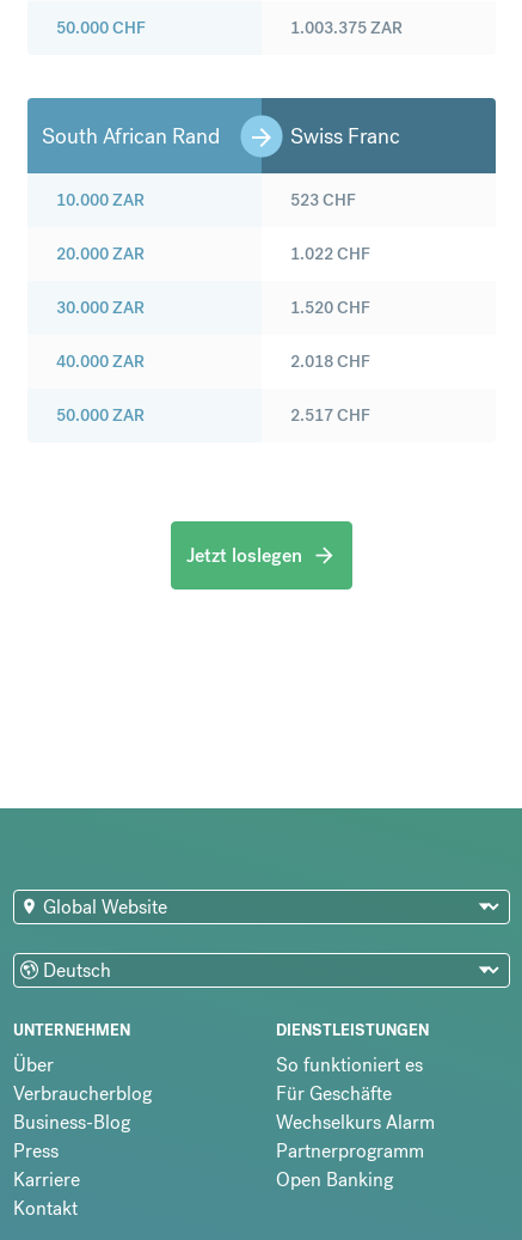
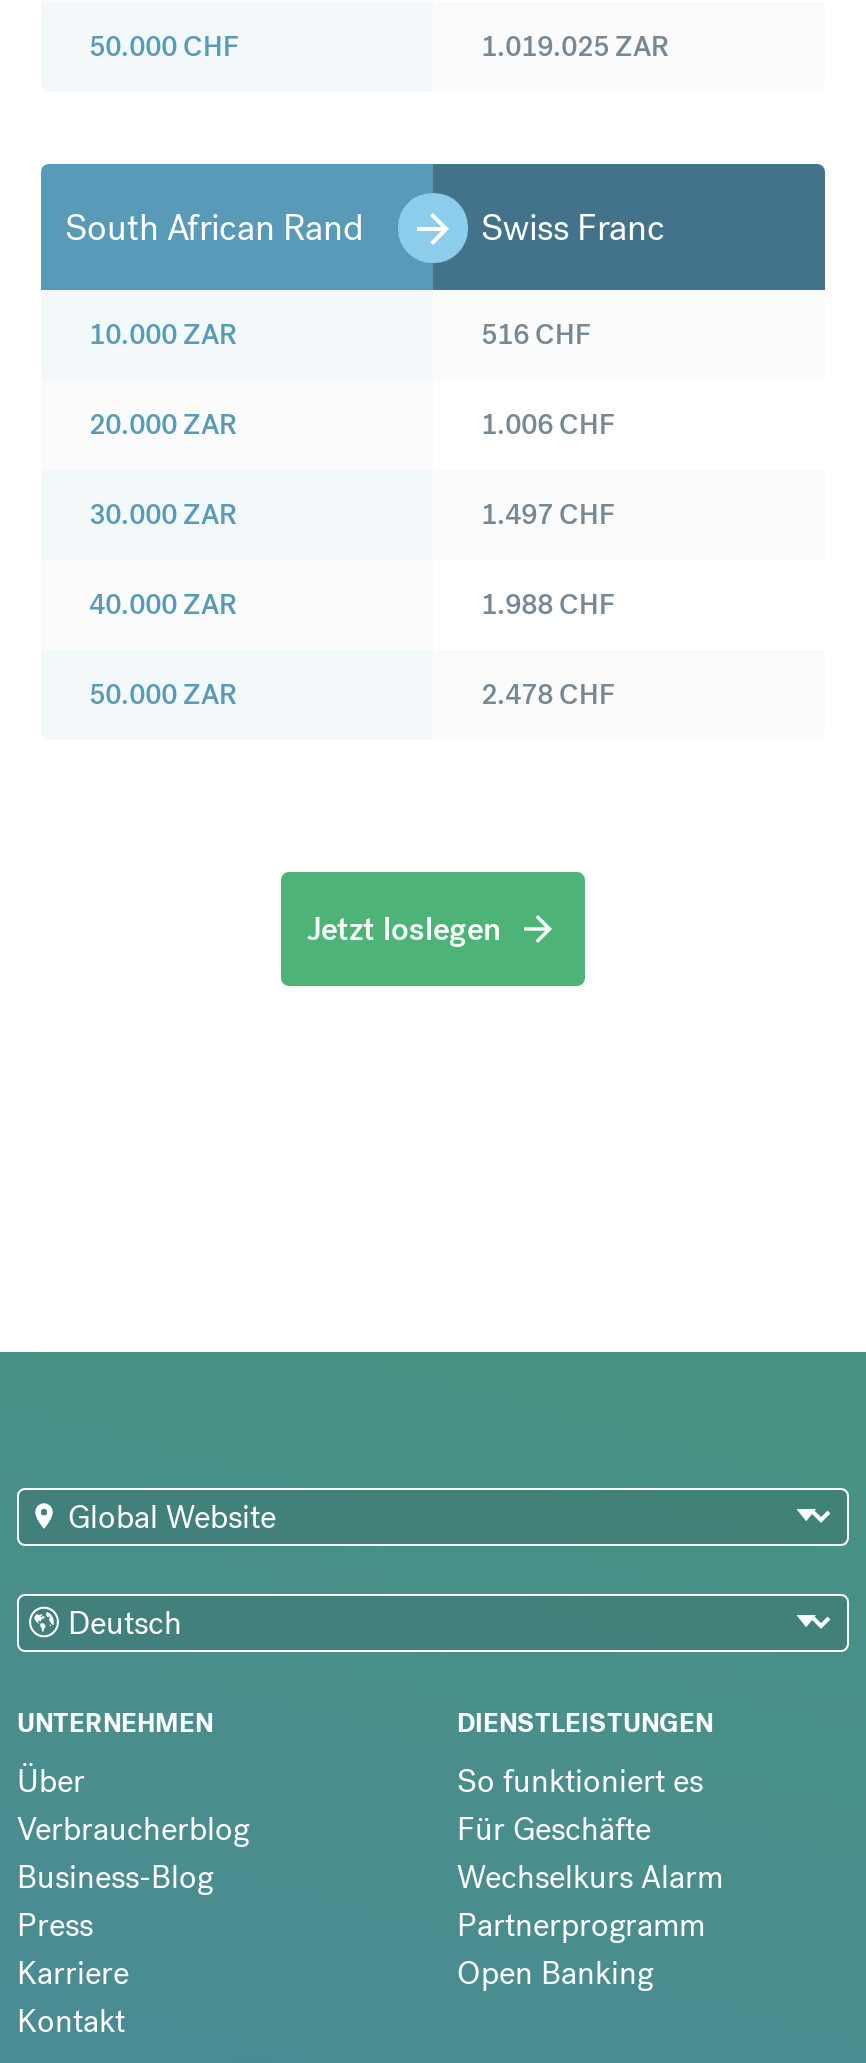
[290,17,403,39] 1.003.375 ZAR -> [481,28,669,64] 1.019.025 ZAR
[290,189,356,211] 523 CHF -> [481,316,591,352] 516 CHF
[290,243,370,265] 1.022 CHF -> [481,406,615,442] 1.006 CHF
[290,297,370,318] 1.520 CHF -> [481,496,615,532] 1.497 CHF
[290,351,370,372] 2.018 CHF -> [481,586,615,622] 1.988 CHF
[290,404,370,426] 2.517 CHF -> [481,676,615,712] 2.478 CHF

